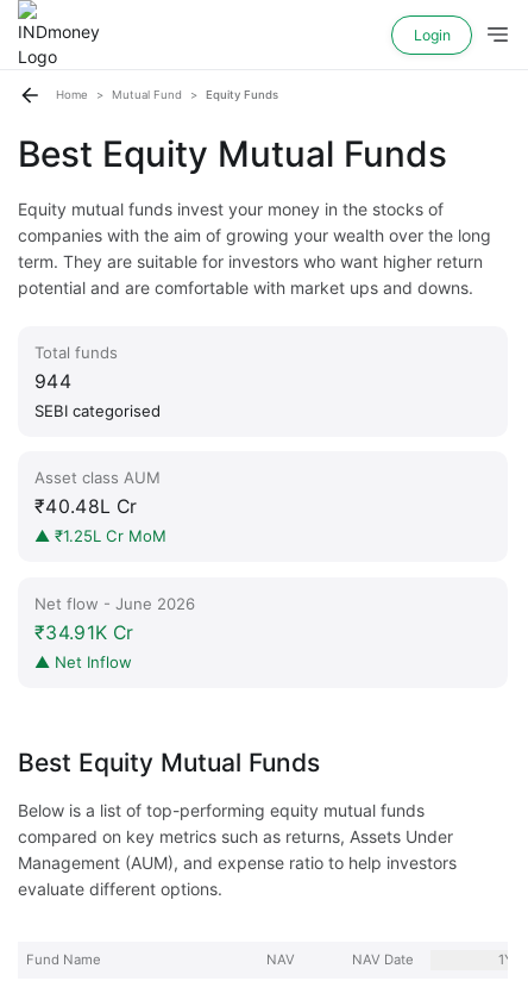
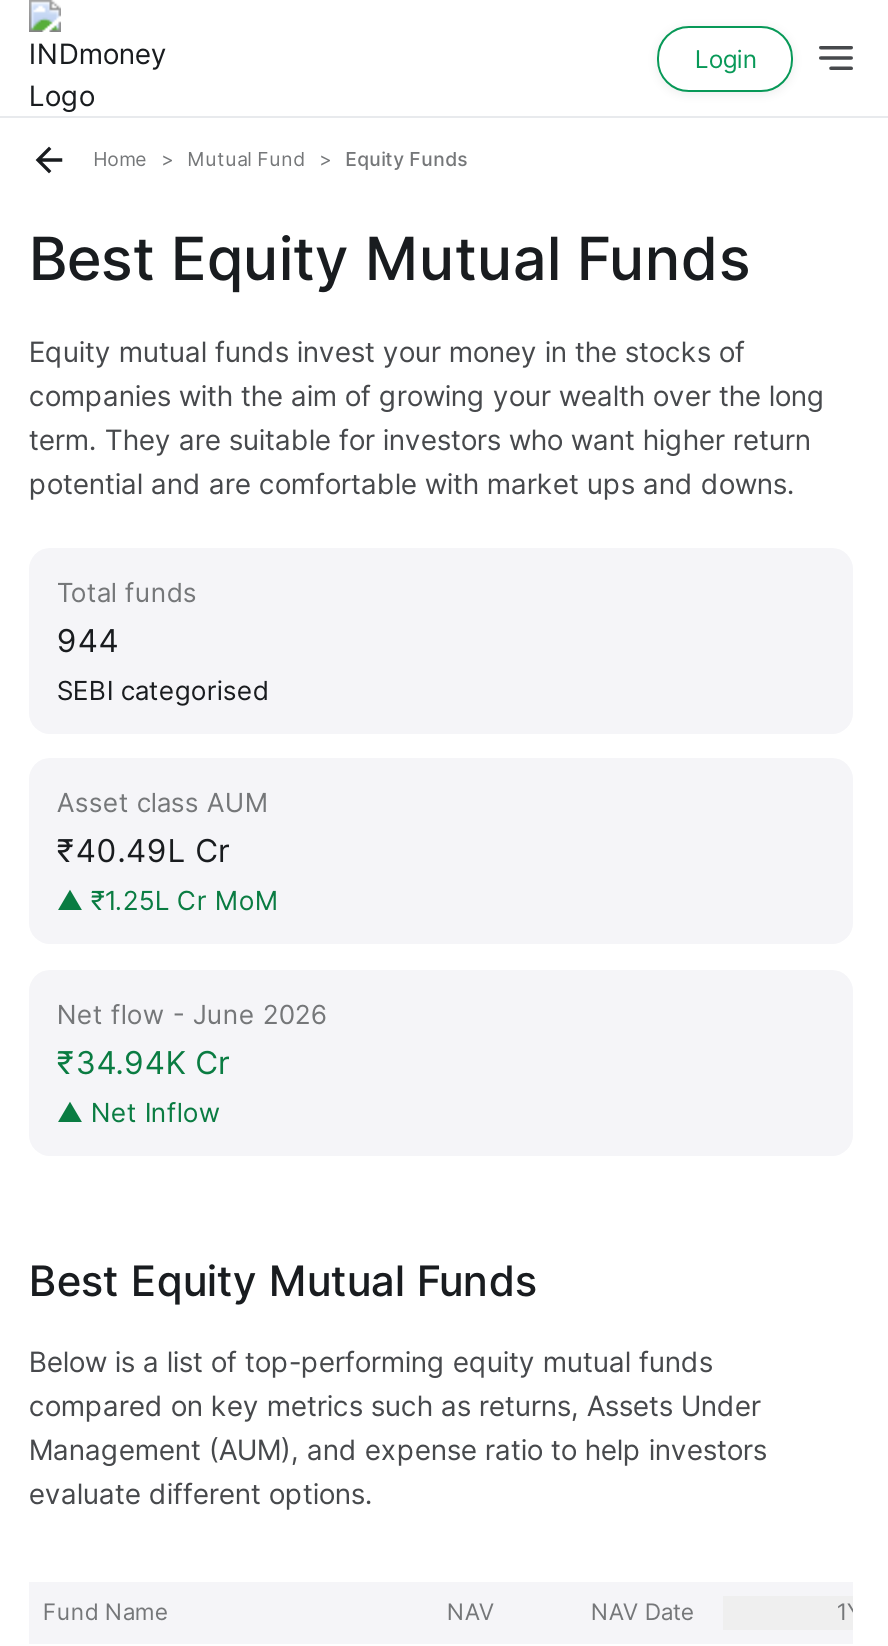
[34,496,138,518] ₹40.48L Cr -> [57,832,231,870] ₹40.49L Cr
[34,621,134,643] ₹34.91K Cr -> [57,1043,231,1081] ₹34.94K Cr

